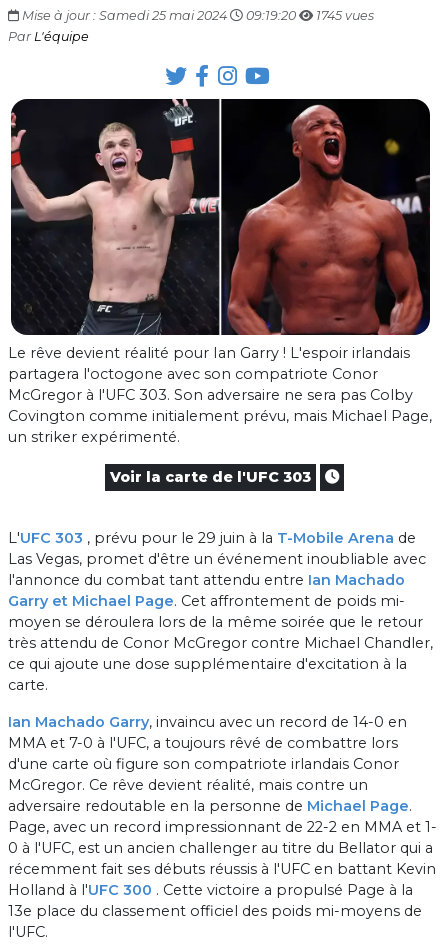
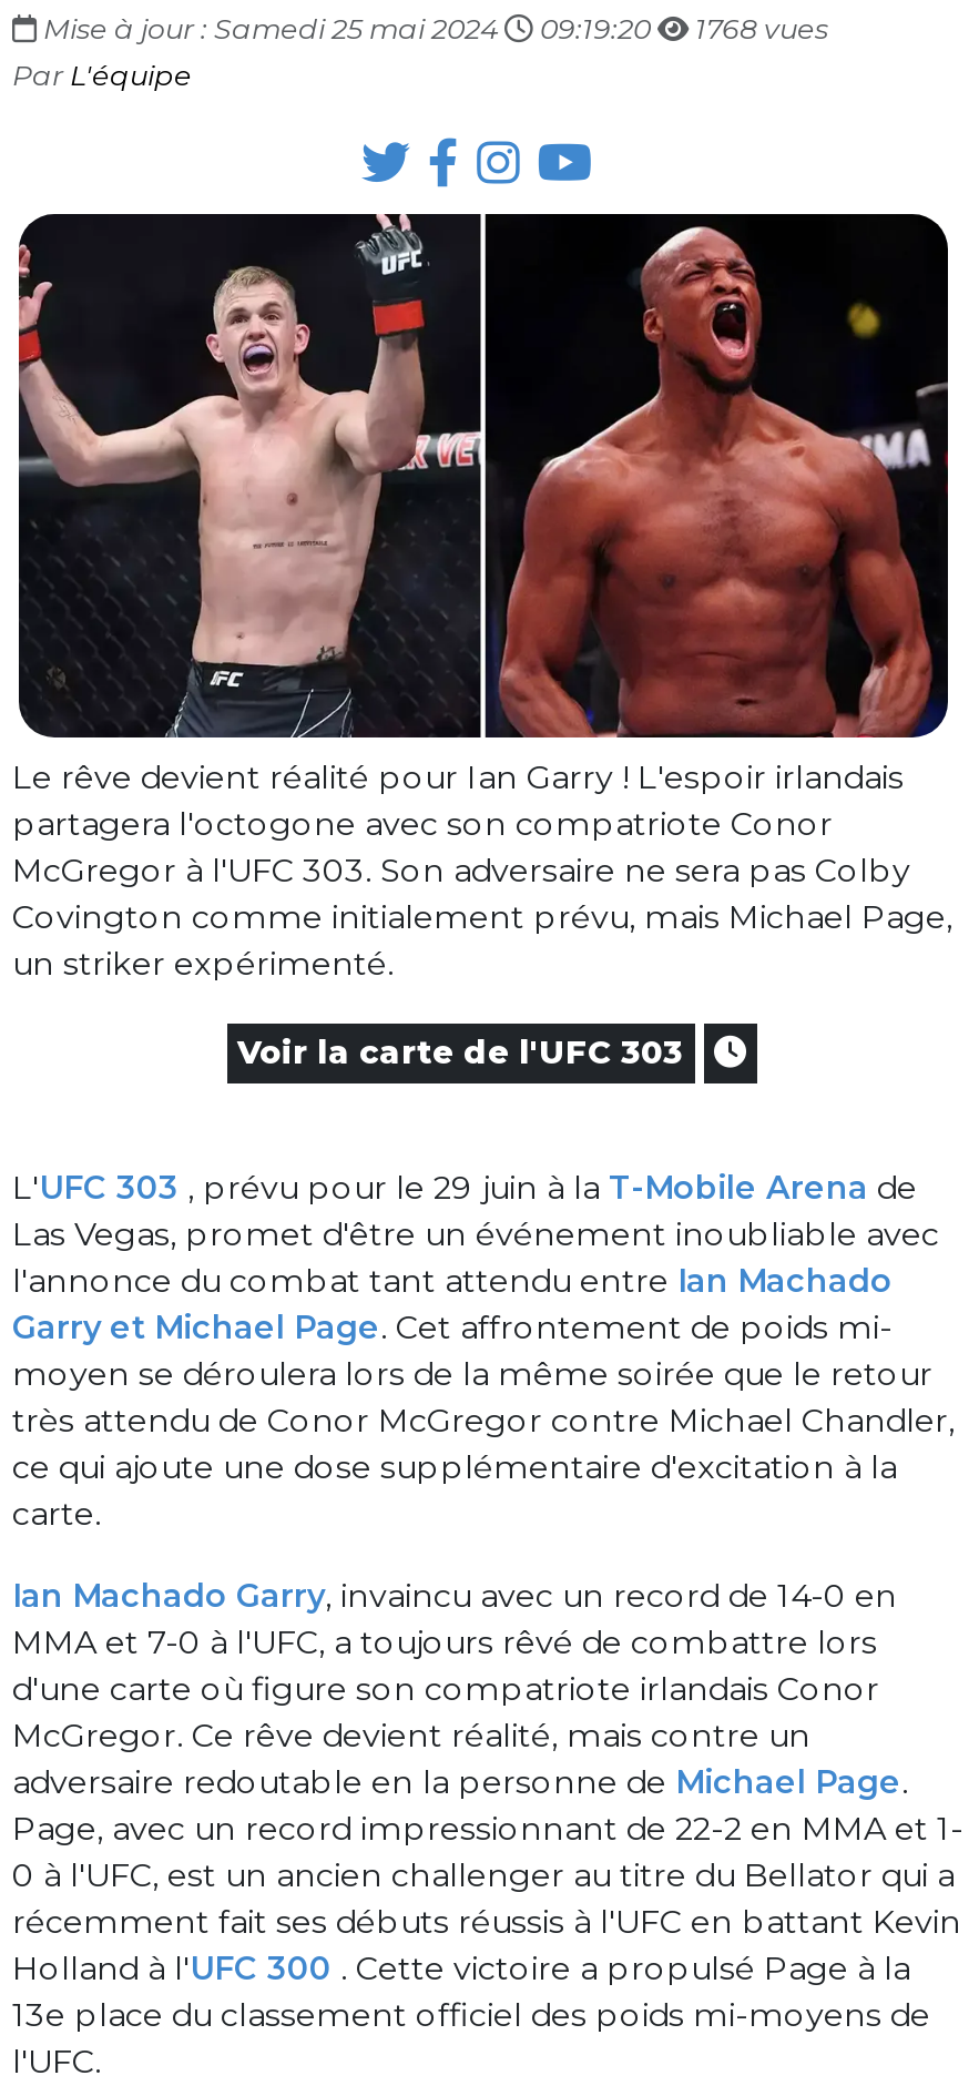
[19,8,374,23] Mise à jour : Samedi 25 mai 2024 09:19:20 1745 vues -> [37,12,828,45] Mise à jour : Samedi 25 mai 2024 09:19:20 1768 vues

